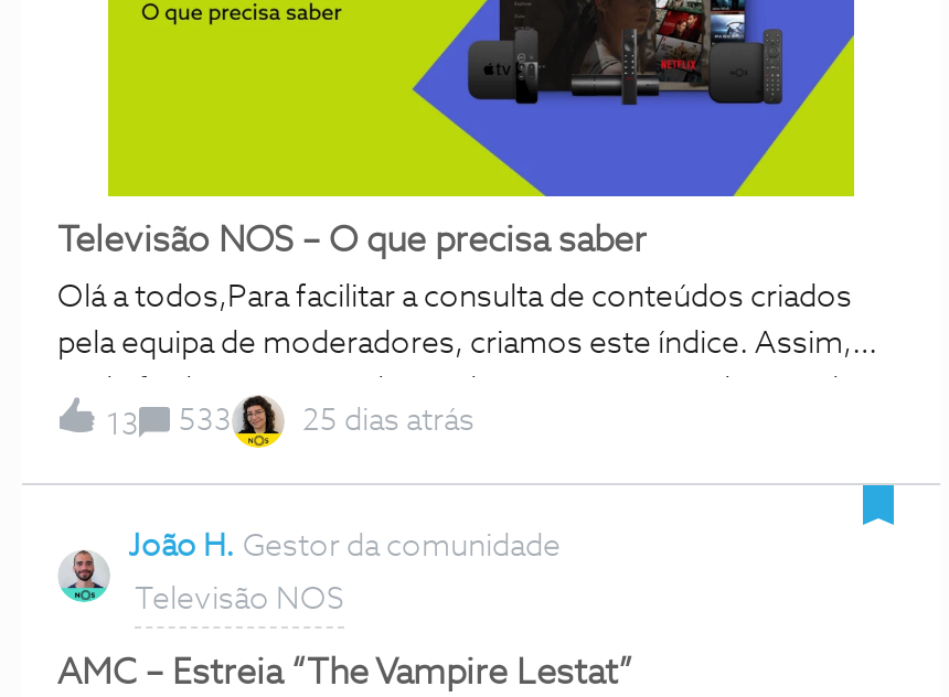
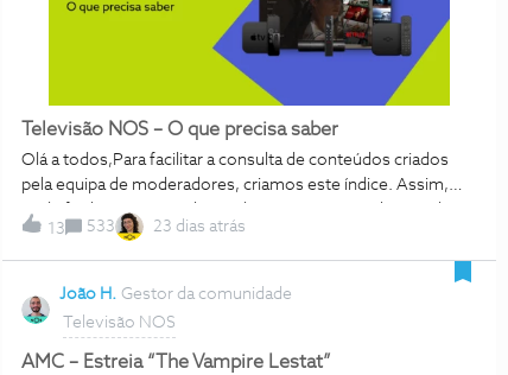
[302,406,474,437] 25 dias atrás -> [153,218,246,235] 23 dias atrás

